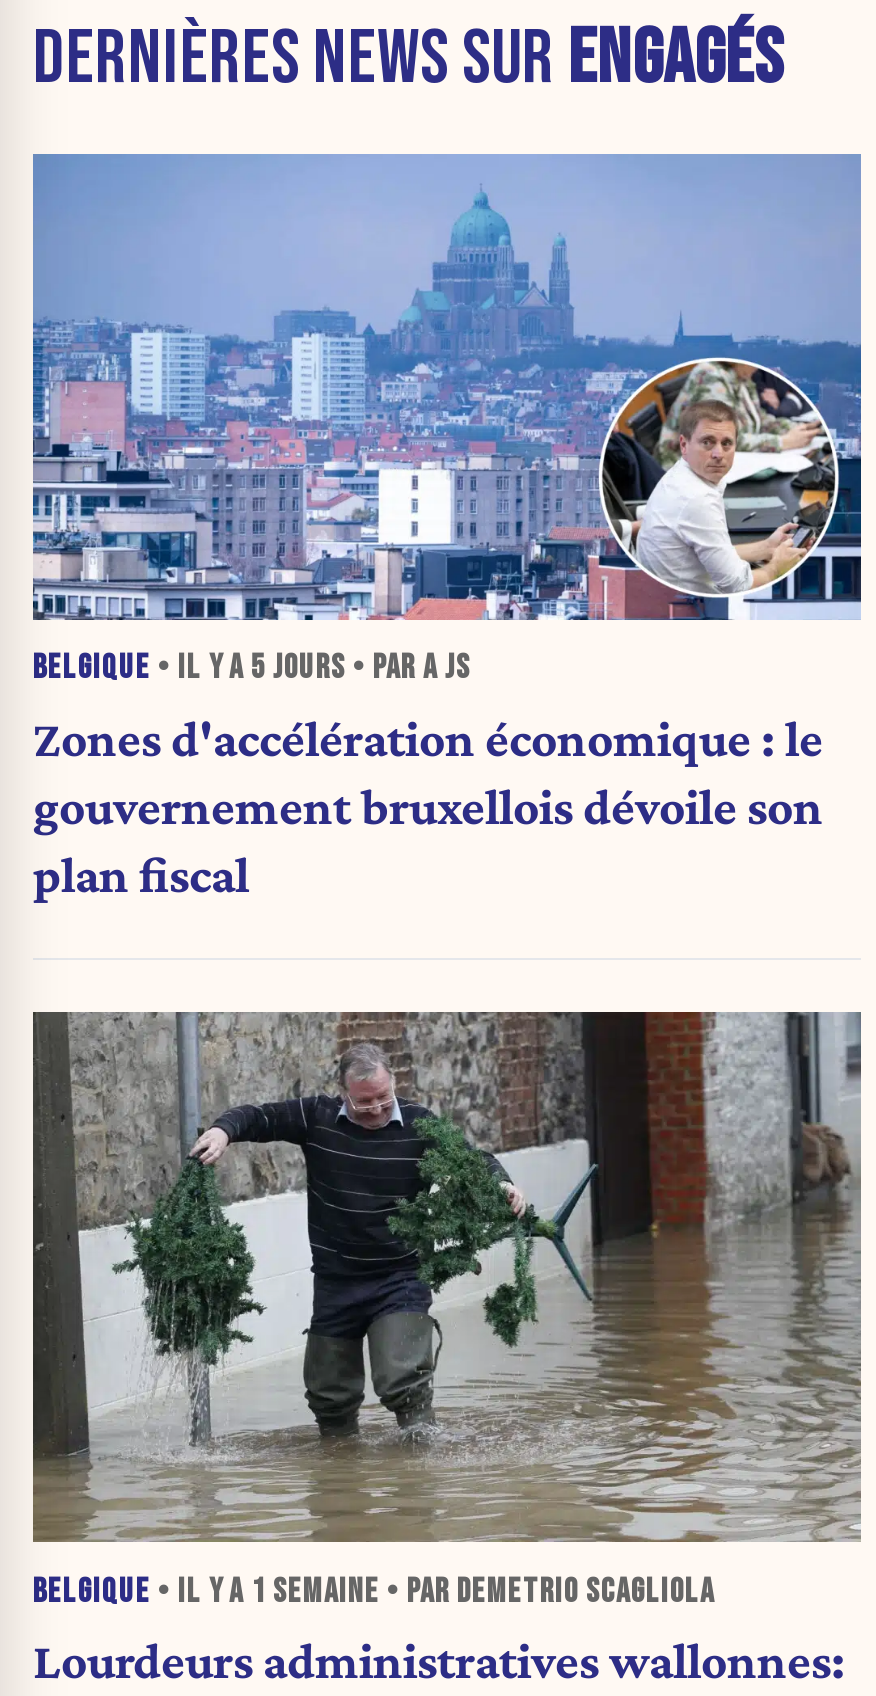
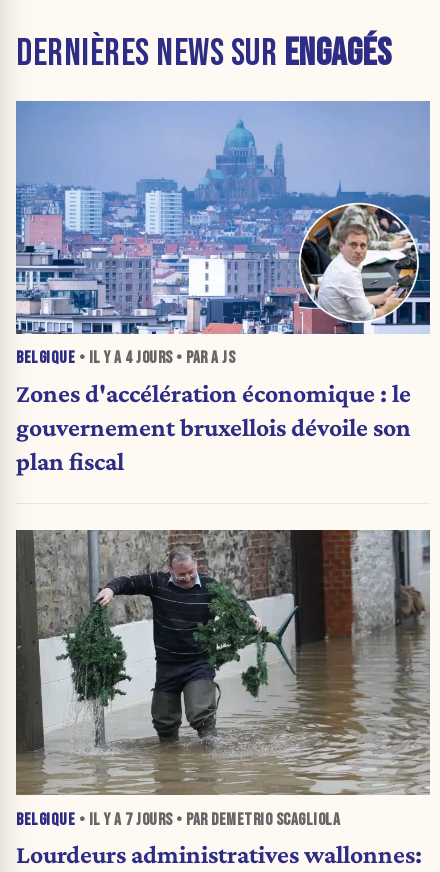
[33,649,471,689] BELGIQUE • IL Y A 5 JOURS • PAR A JS -> [16,348,235,368] BELGIQUE • IL Y A 4 JOURS • PAR A JS
[33,1571,715,1611] BELGIQUE • IL Y A 1 SEMAINE • PAR DEMETRIO SCAGLIOLA -> [16,810,340,830] BELGIQUE • IL Y A 7 JOURS • PAR DEMETRIO SCAGLIOLA

